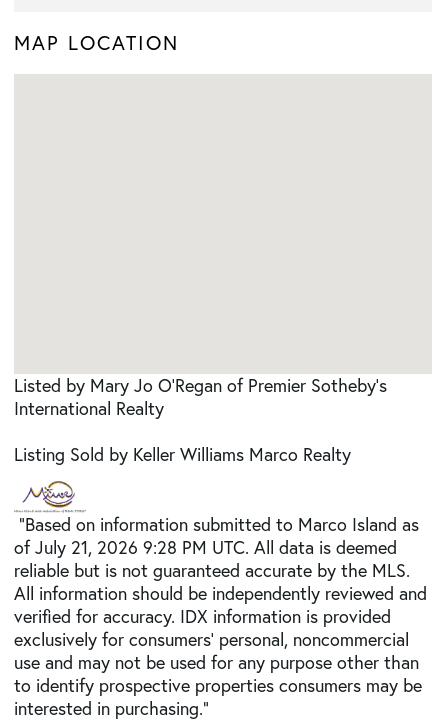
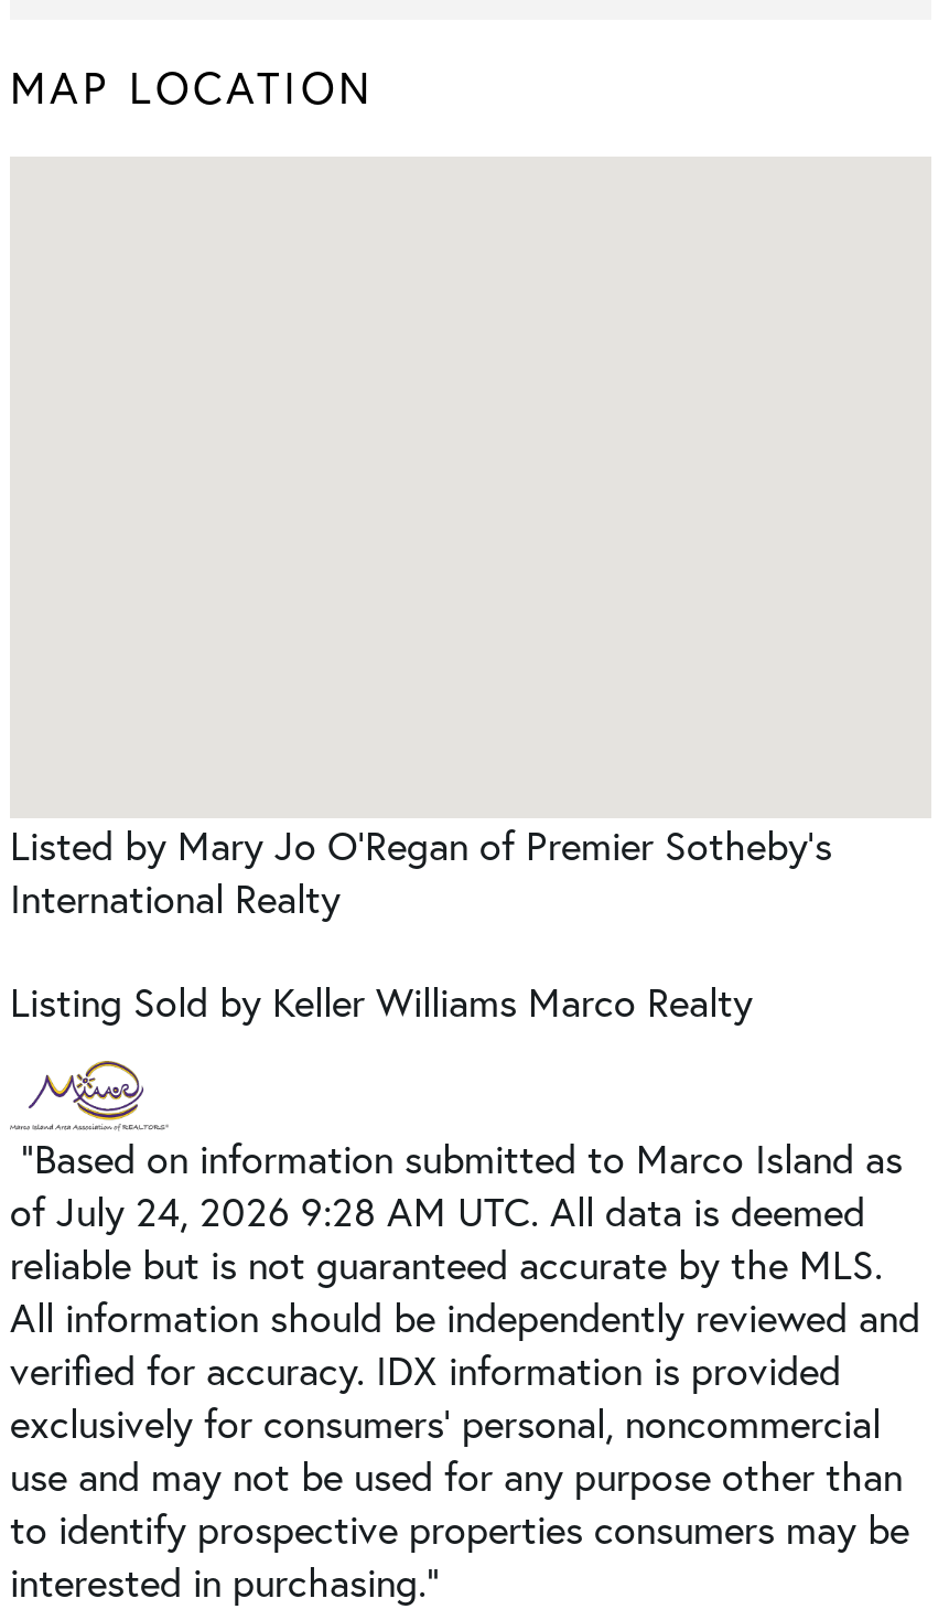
[14,536,397,559] of July 21, 2026 9:28 PM UTC. All data is deemed -> [10,1184,865,1237] of July 24, 2026 9:28 AM UTC. All data is deemed

